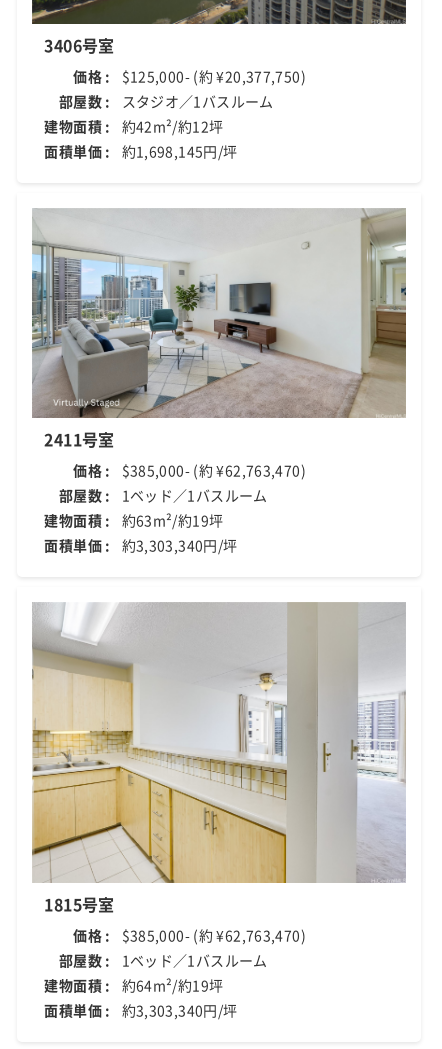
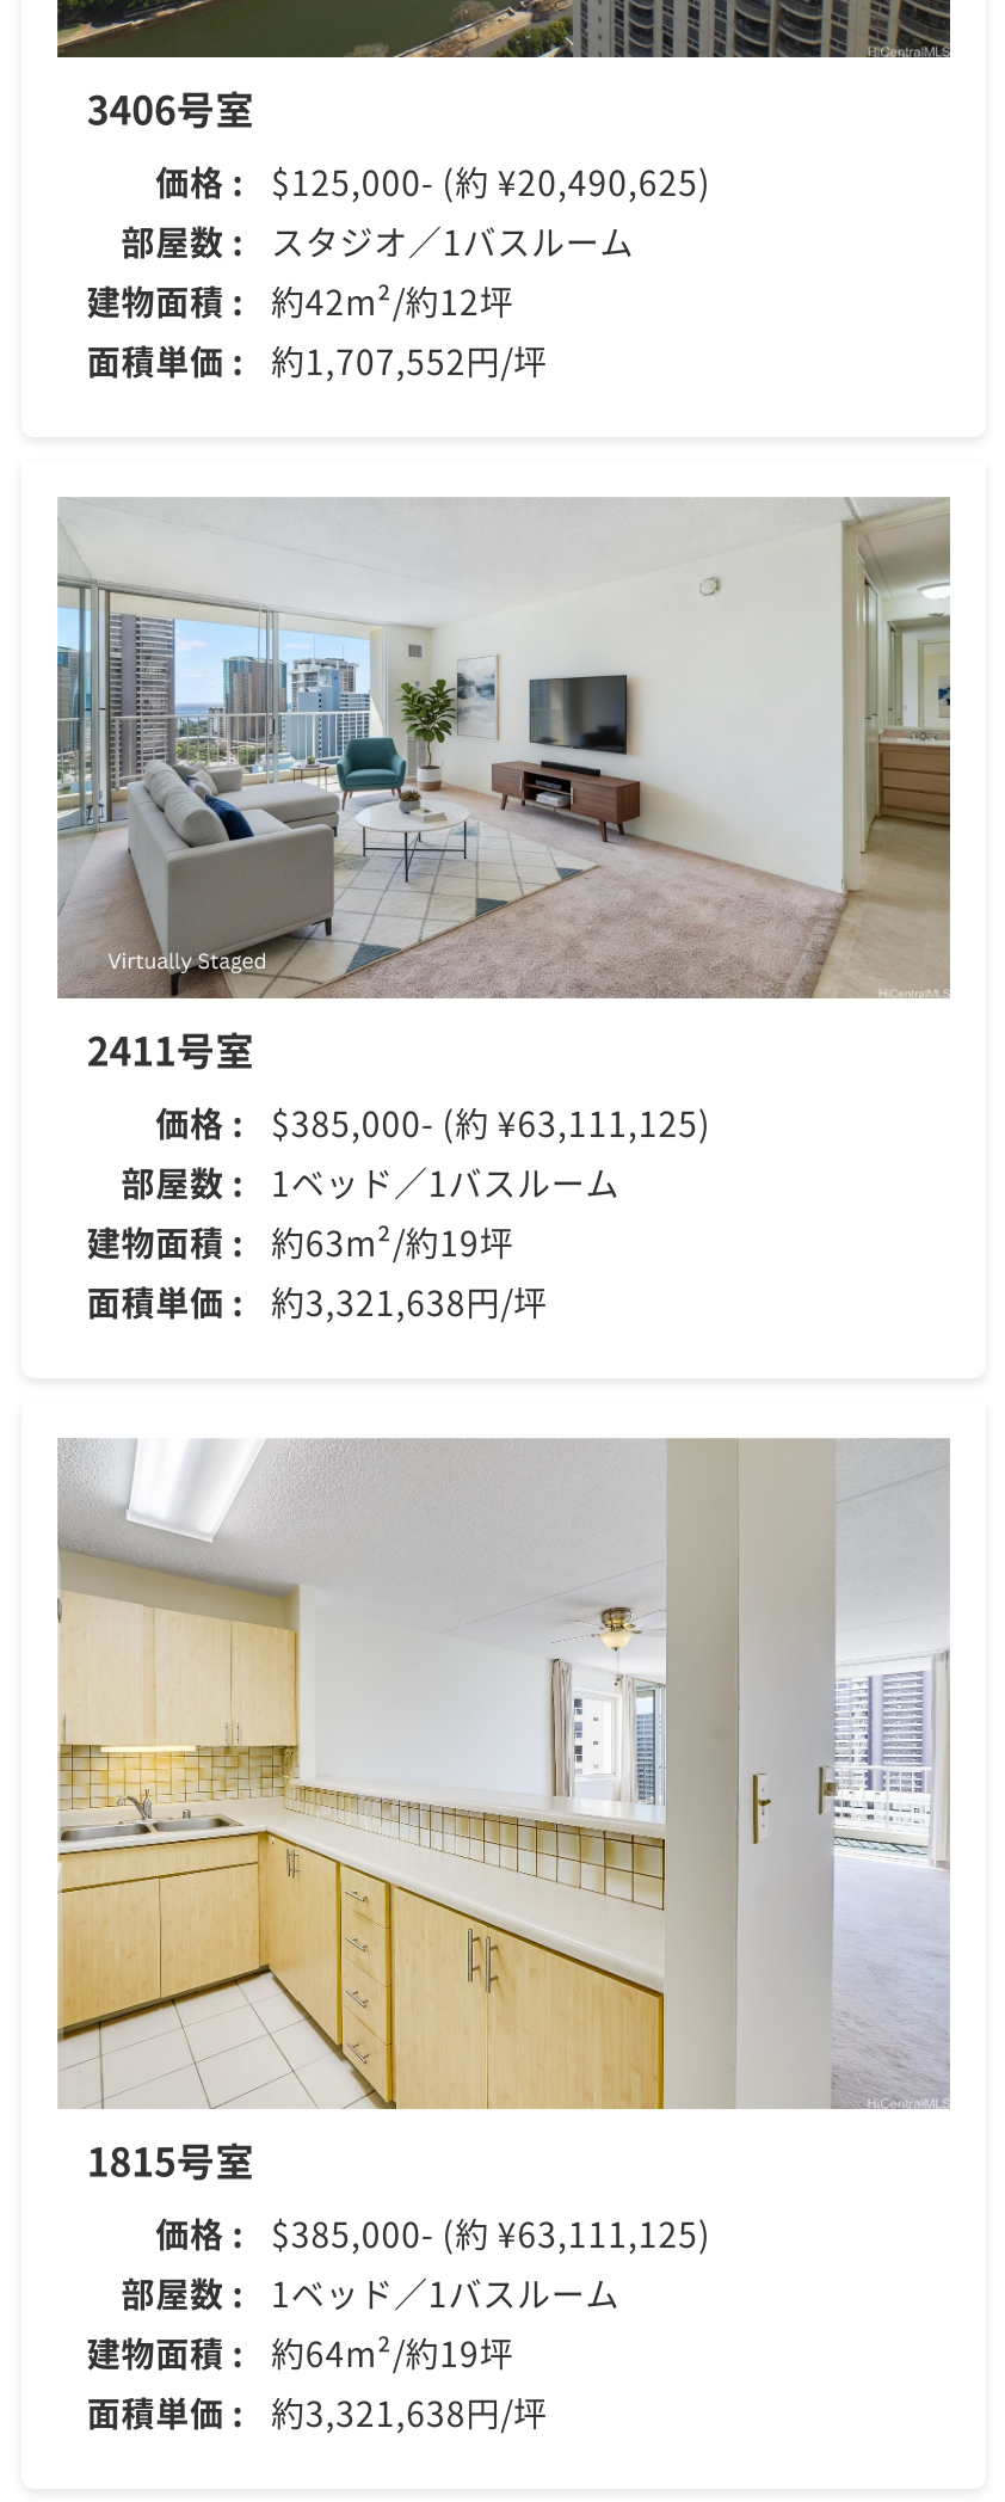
[73,70,306,84] 価格 : $125,000- (約 ¥20,377,750) -> [155,166,711,200] 価格 : $125,000- (約 ¥20,490,625)
[44,145,237,159] 面積単価 : 約1,698,145円/坪 -> [87,345,548,379] 面積単価 : 約1,707,552円/坪
[73,463,306,477] 価格 : $385,000- (約 ¥62,763,470) -> [155,1107,711,1141] 価格 : $385,000- (約 ¥63,111,125)
[44,538,237,552] 面積単価 : 約3,303,340円/坪 -> [87,1286,548,1320] 面積単価 : 約3,321,638円/坪
[73,929,306,943] 価格 : $385,000- (約 ¥62,763,470) -> [155,2219,711,2252] 価格 : $385,000- (約 ¥63,111,125)
[44,1004,237,1018] 面積単価 : 約3,303,340円/坪 -> [87,2398,548,2432] 面積単価 : 約3,321,638円/坪

